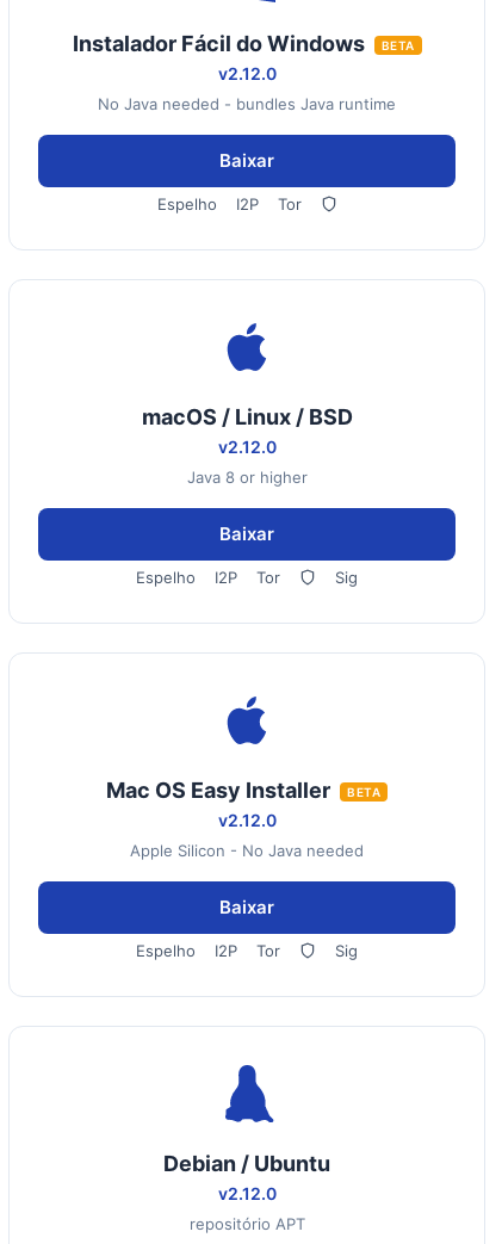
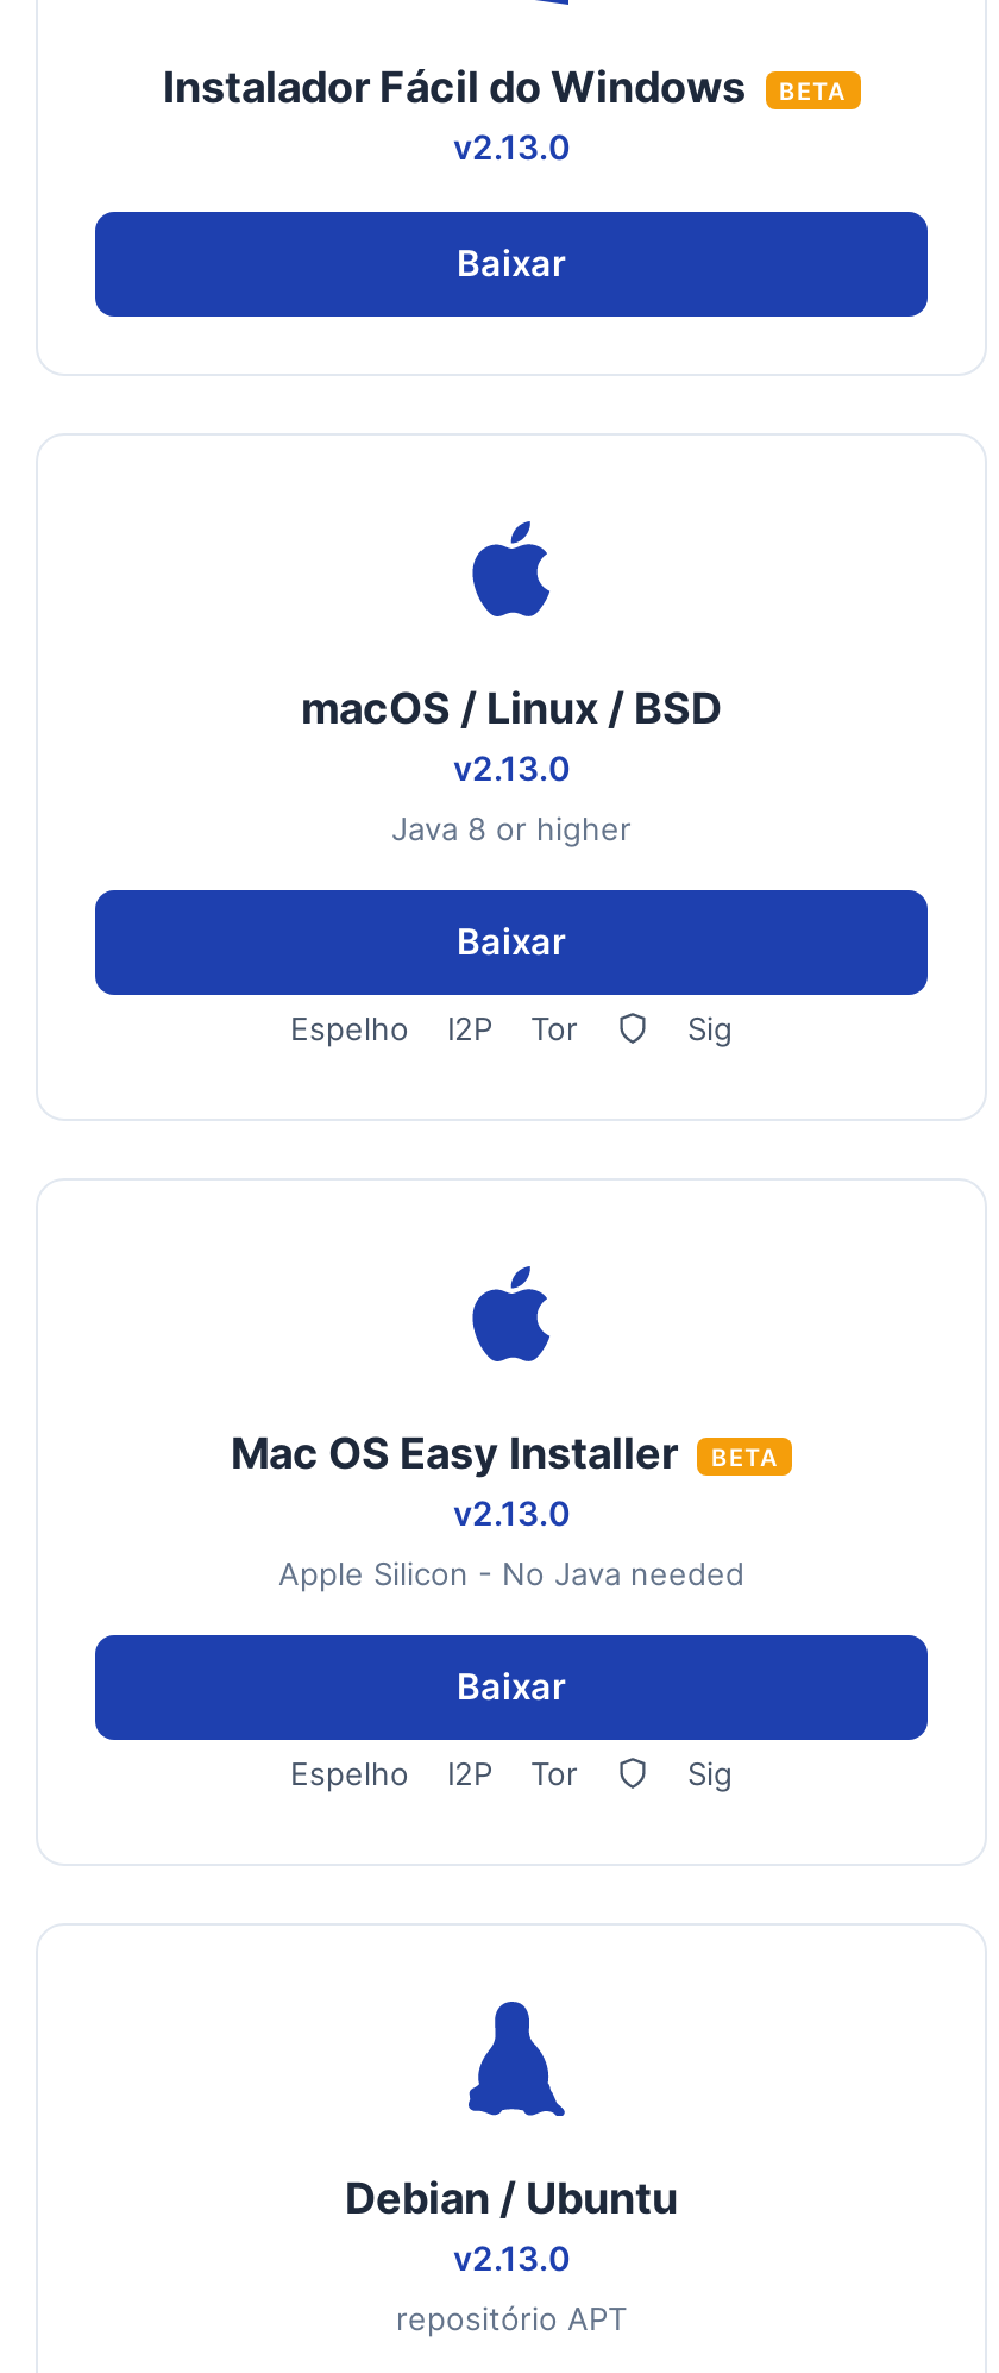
[98,63,396,113] v2.12.0 | No Java needed - bundles Java runtime -> [453,126,570,167] v2.13.0
[157,194,301,213] Espelho | I2P | Tor -> none
[218,437,276,457] v2.12.0 -> [453,747,570,788] v2.13.0
[218,810,276,830] v2.12.0 -> [453,1492,570,1533] v2.13.0
[218,1183,276,1203] v2.12.0 -> [453,2237,570,2278] v2.13.0

